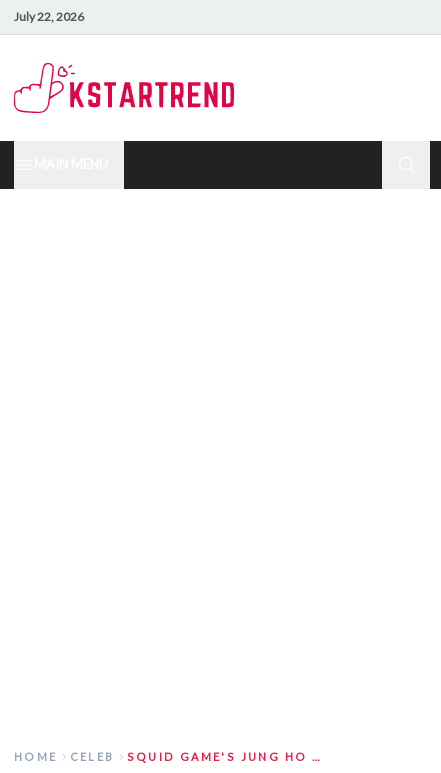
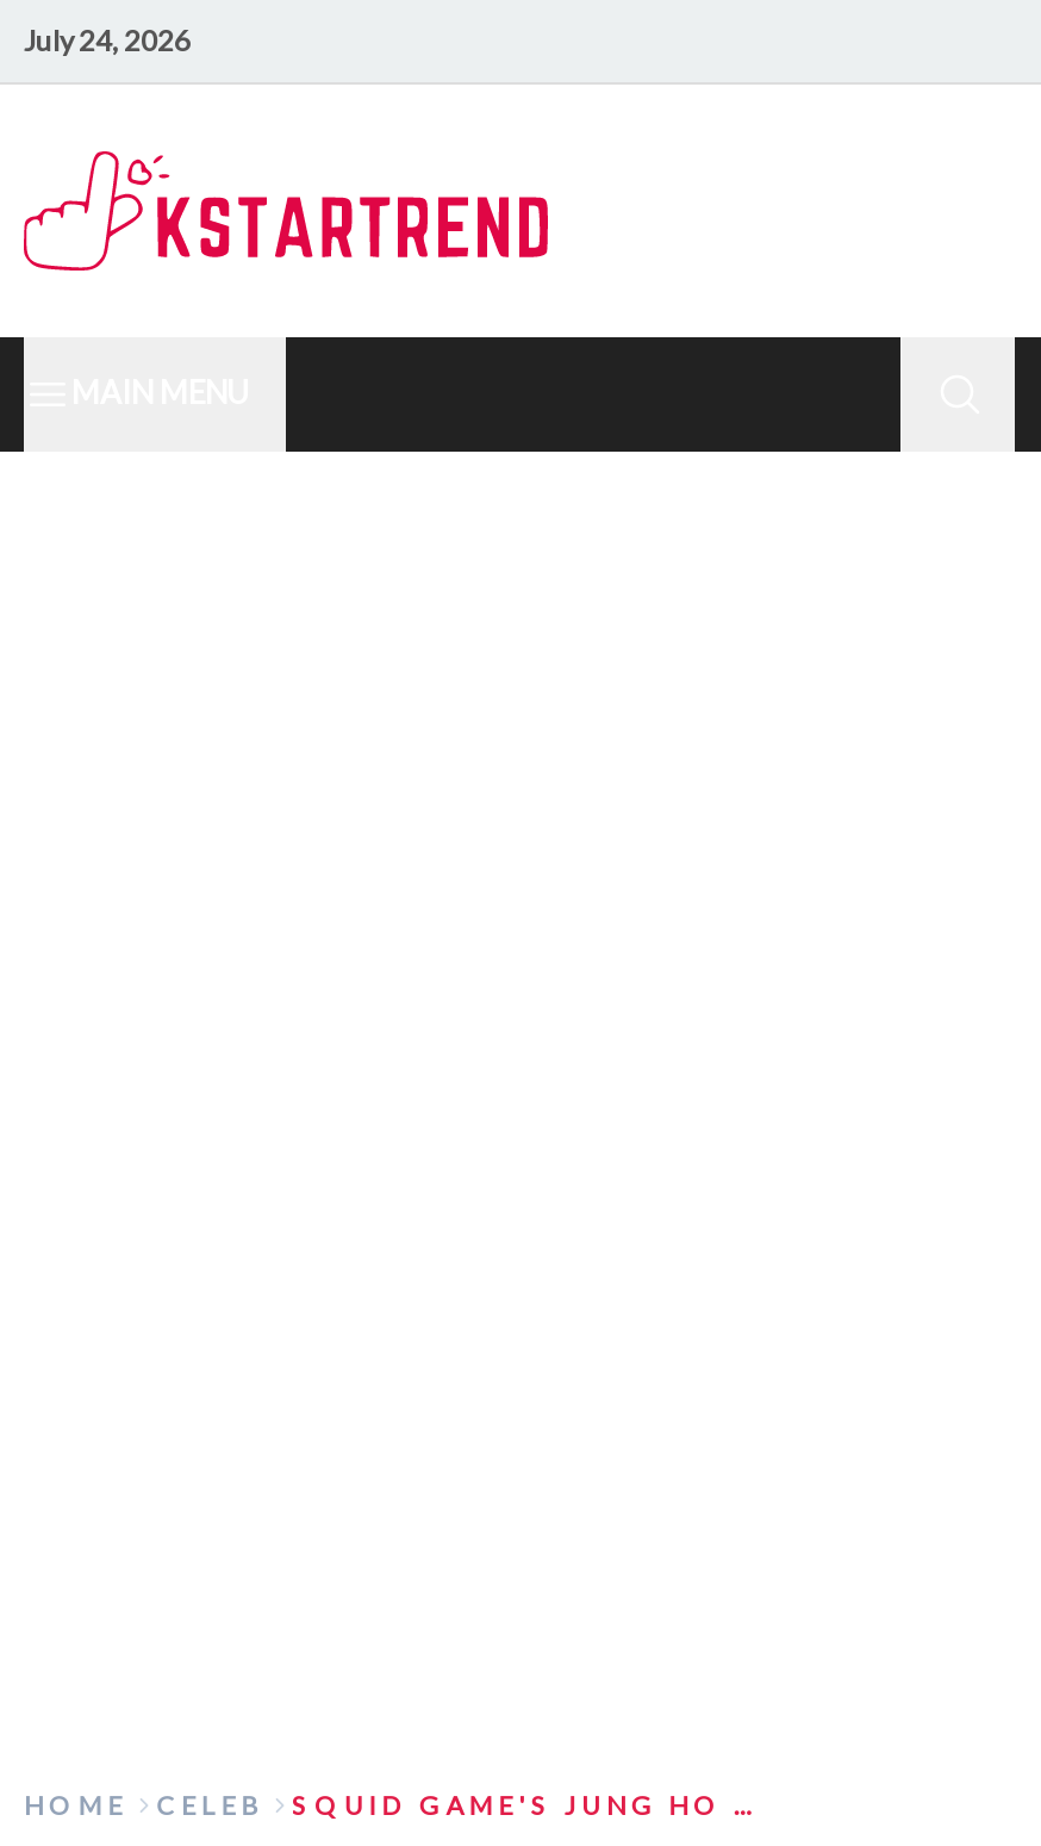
[14,8,84,23] July 22, 2026 -> [24,21,191,57] July 24, 2026

